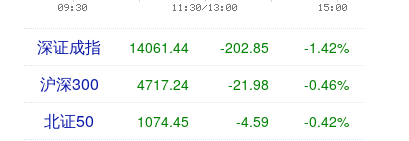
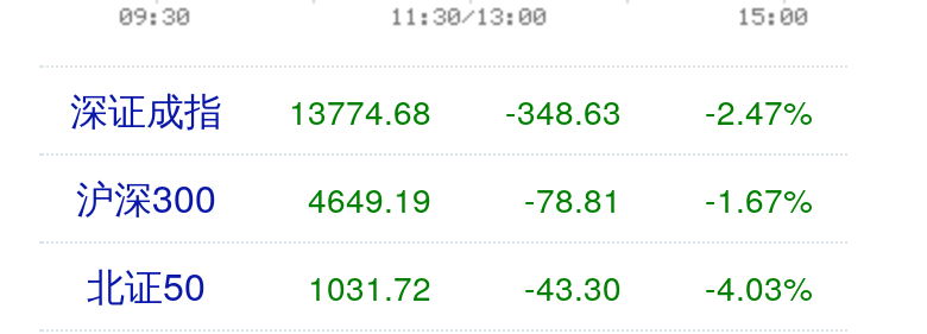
[129,37,189,57] 14061.44 -> [289,87,431,135] 13774.68
[220,37,269,57] -202.85 -> [505,87,622,135] -348.63
[304,37,349,57] -1.42% -> [705,87,812,135] -2.47%
[137,74,189,94] 4717.24 -> [308,175,431,223] 4649.19
[228,74,269,94] -21.98 -> [524,175,622,223] -78.81
[304,74,349,94] -0.46% -> [705,175,812,223] -1.67%
[137,111,189,131] 1074.45 -> [308,263,431,311] 1031.72
[236,111,269,131] -4.59 -> [524,263,622,311] -43.30
[304,111,349,131] -0.42% -> [705,263,812,311] -4.03%

